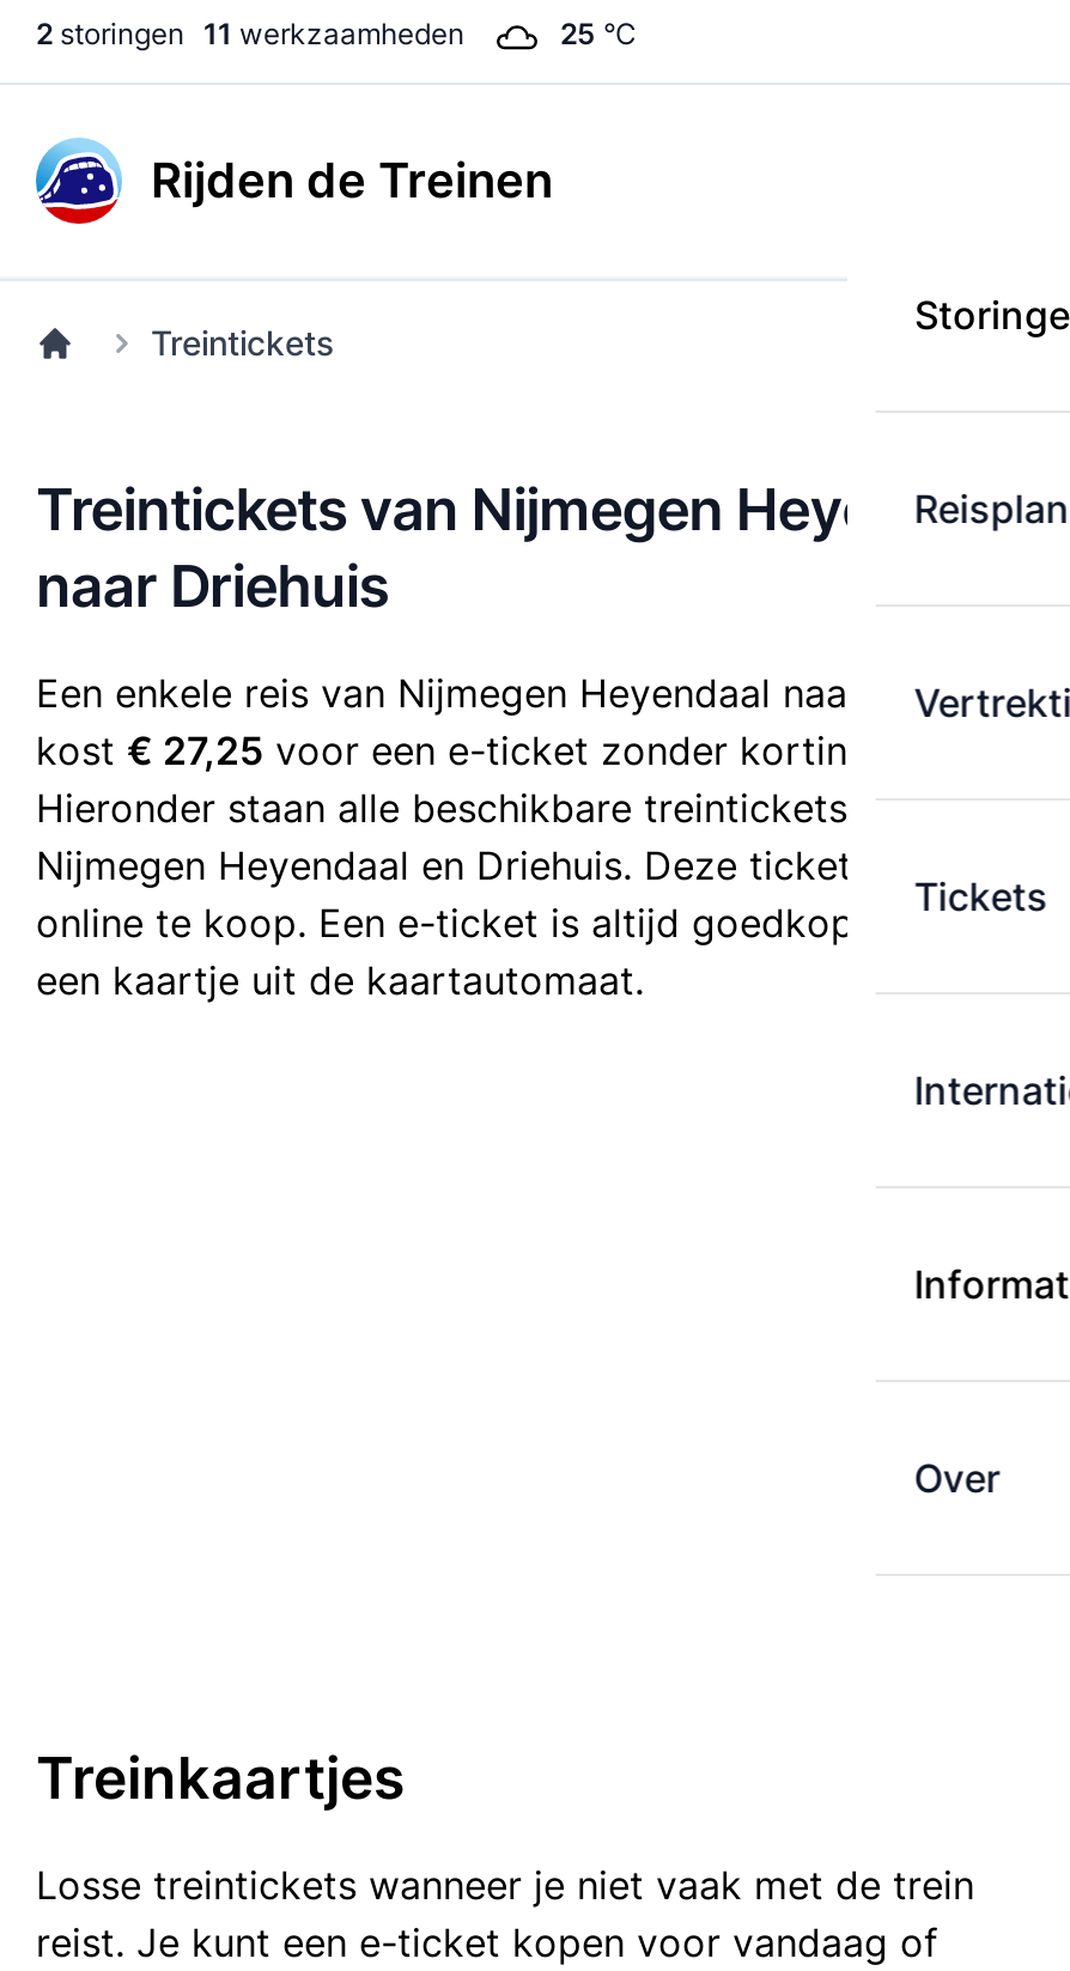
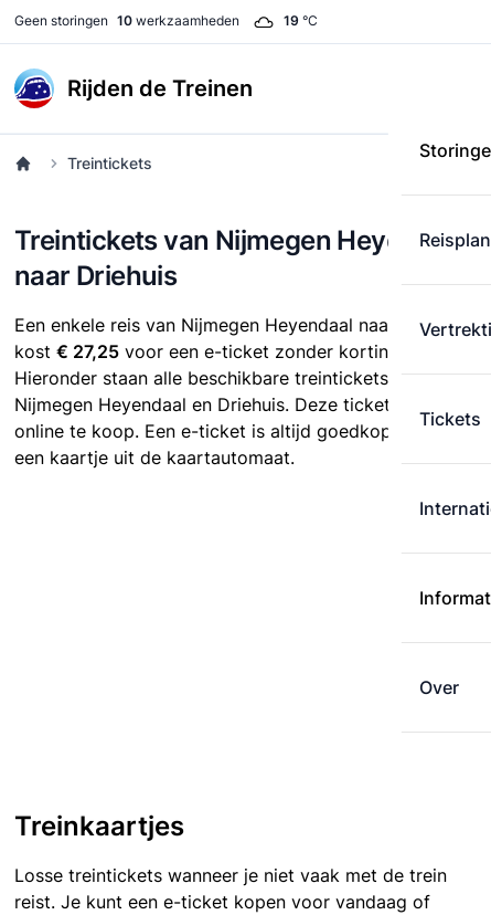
[36,16,464,51] 2 storingen 11 werkzaamheden -> [14,12,239,29] Geen storingen 10 werkzaamheden
[560,16,637,51] 25 °C -> [284,12,318,29] 19 °C

